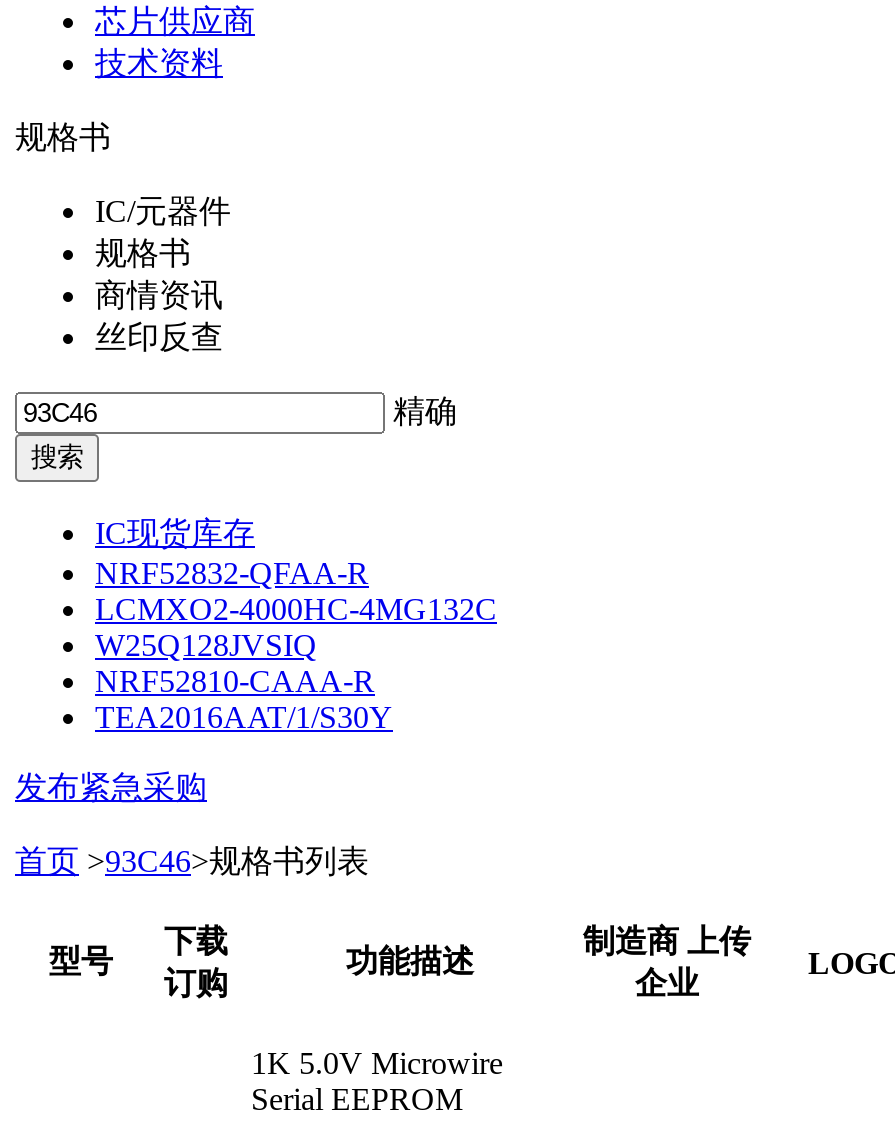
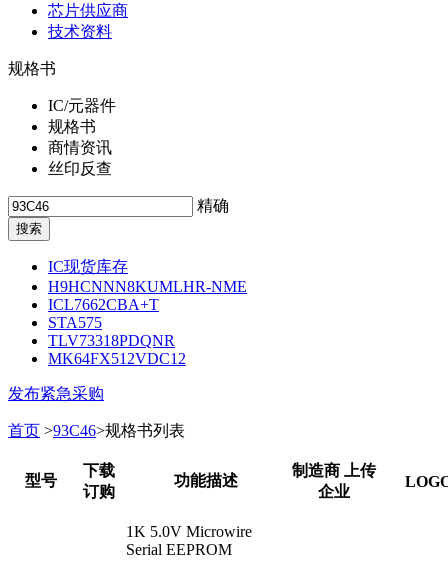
[95,556,497,734] NRF52832-QFAA-R | LCMXO2-4000HC-4MG132C | W25Q128JVSIQ | NRF52810-CAAA-R | TEA2016AAT/1/S30Y -> [48,278,247,367] H9HCNNN8KUMLHR-NME | ICL7662CBA+T | STA575 | TLV73318PDQNR | MK64FX512VDC12

